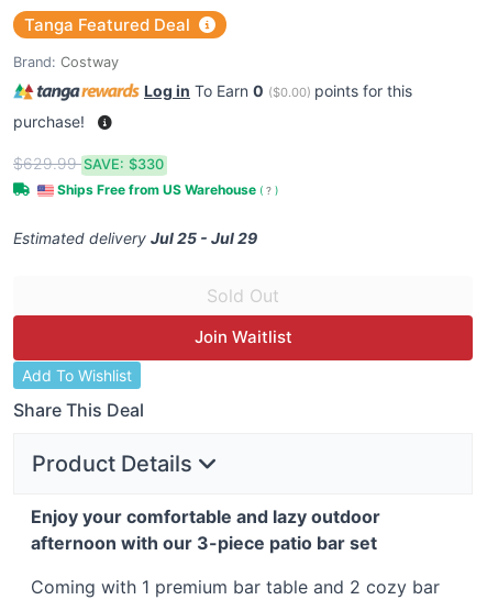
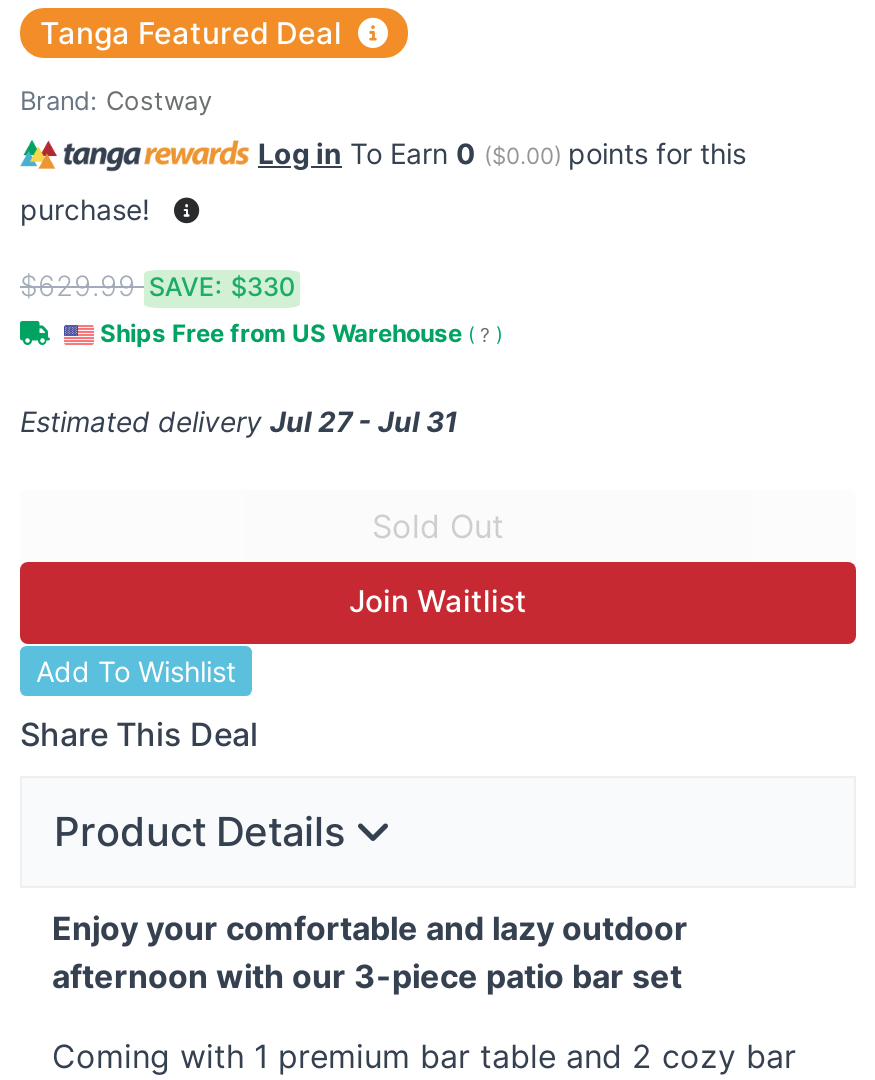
[13,228,257,247] Estimated delivery Jul 25 - Jul 29 -> [20,403,458,437] Estimated delivery Jul 27 - Jul 31

